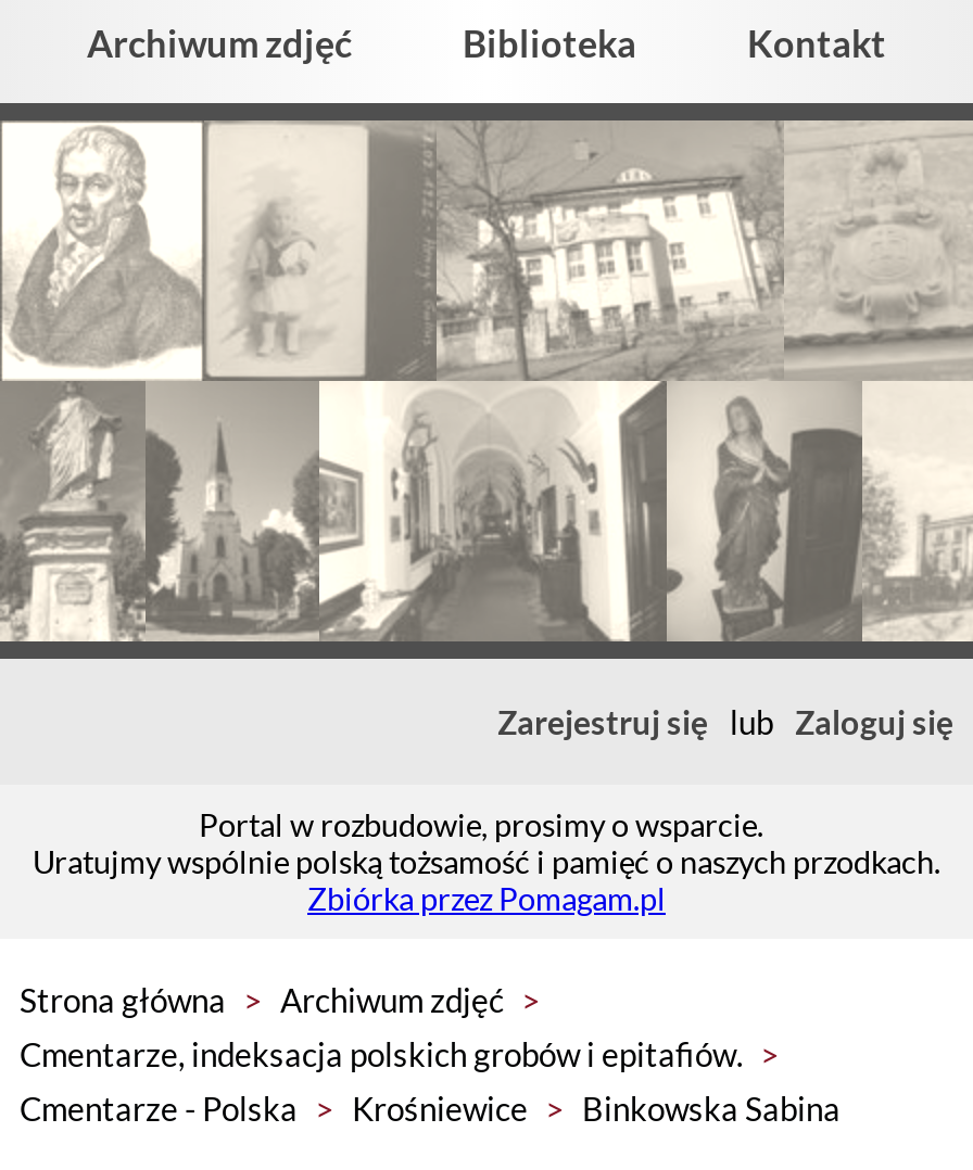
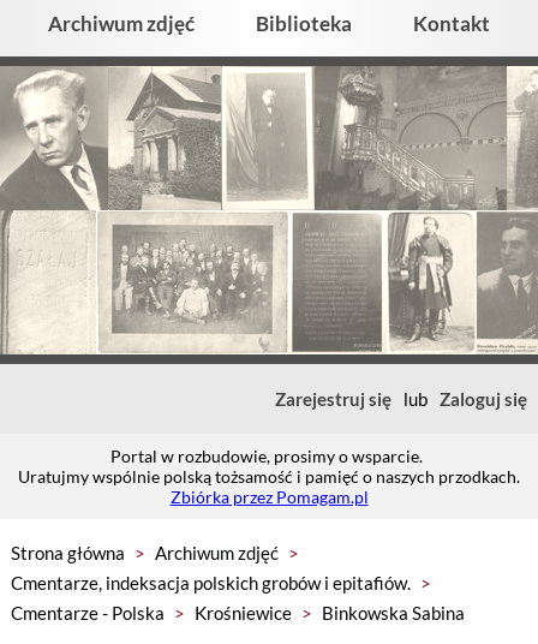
[7,120,966,641] [image] -> [4,66,534,356] [image]

